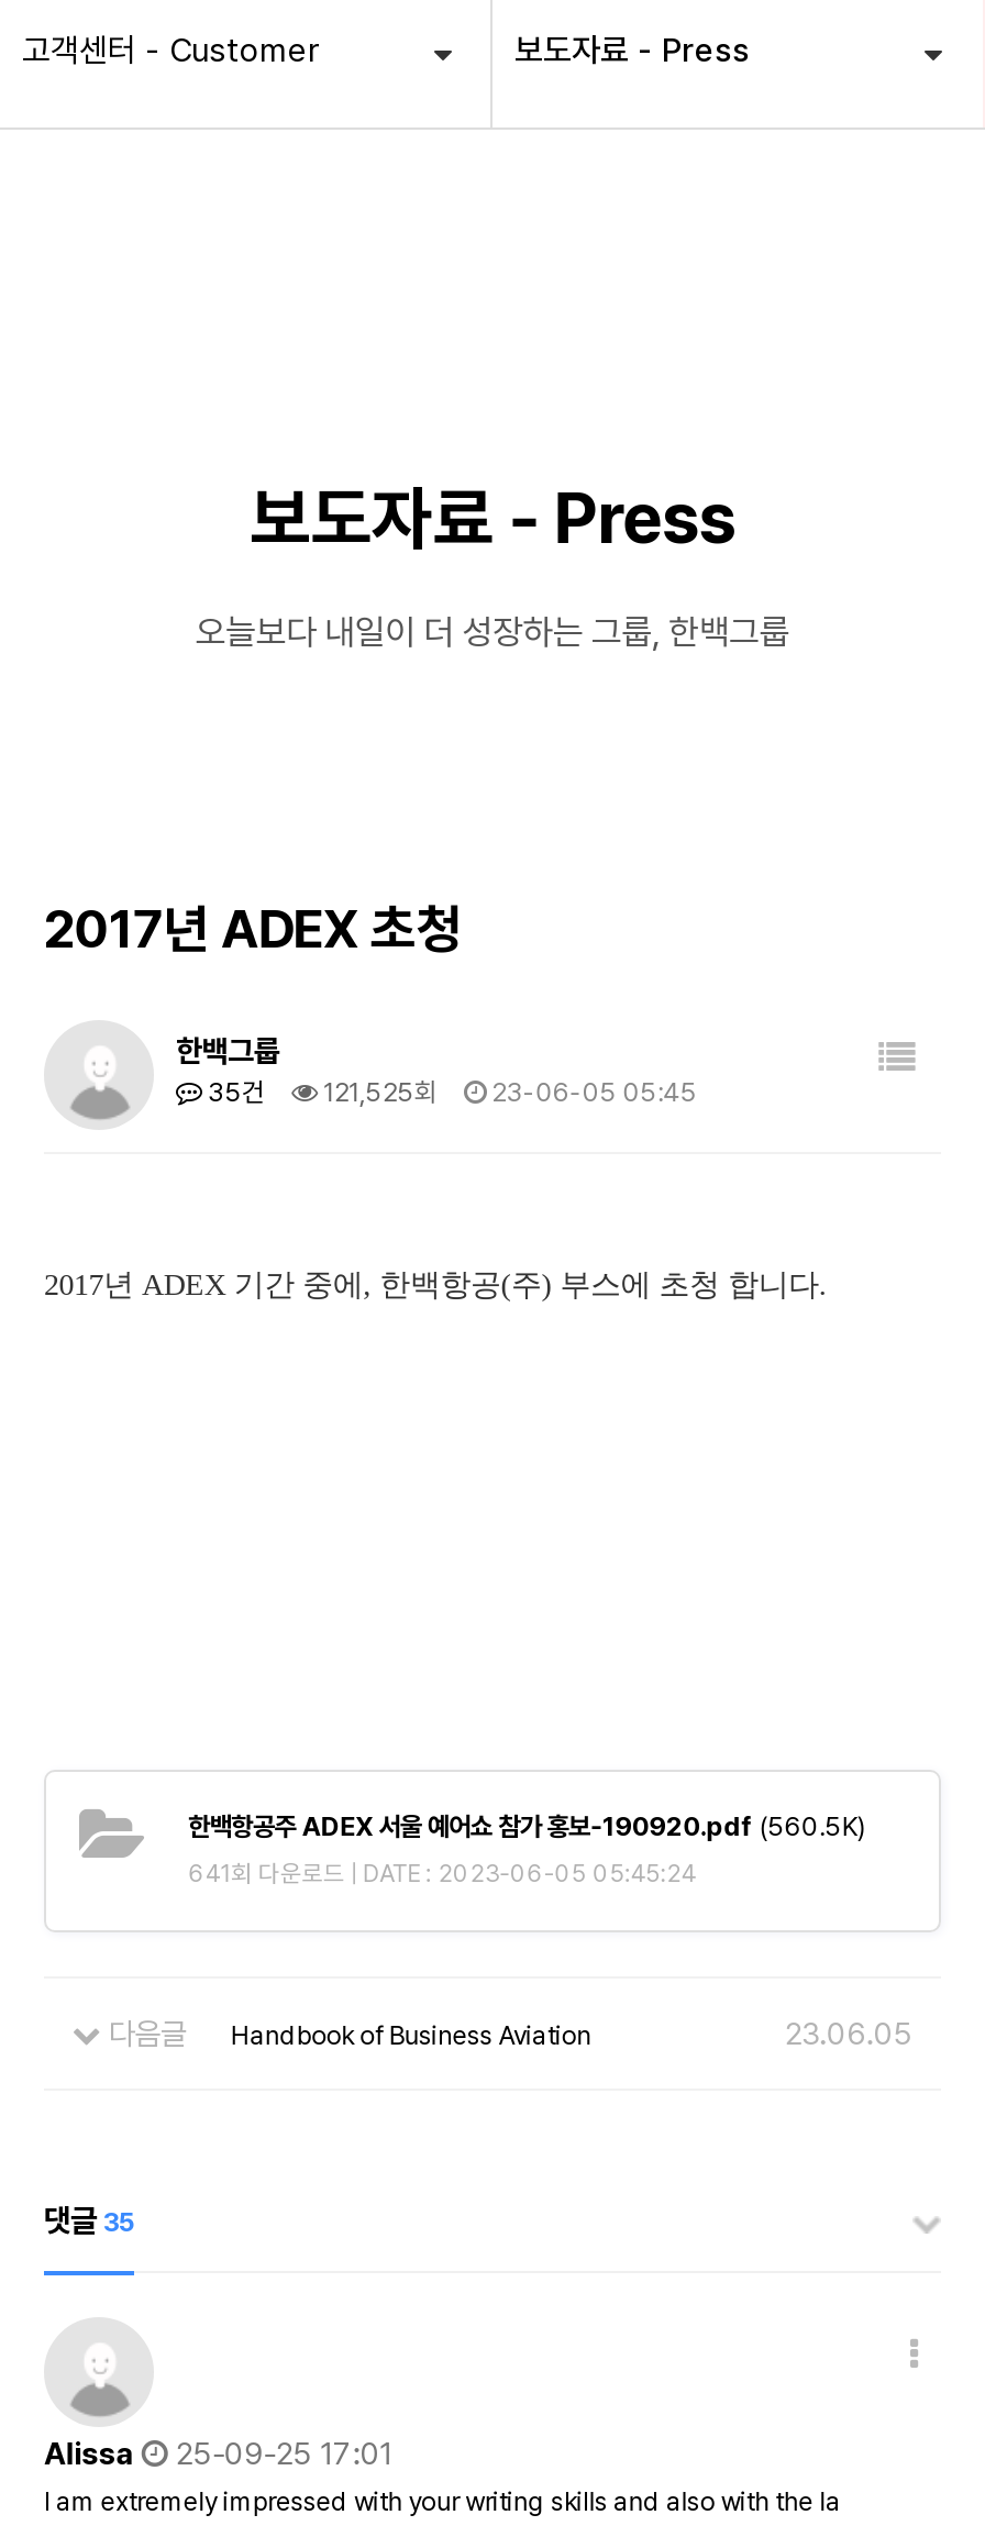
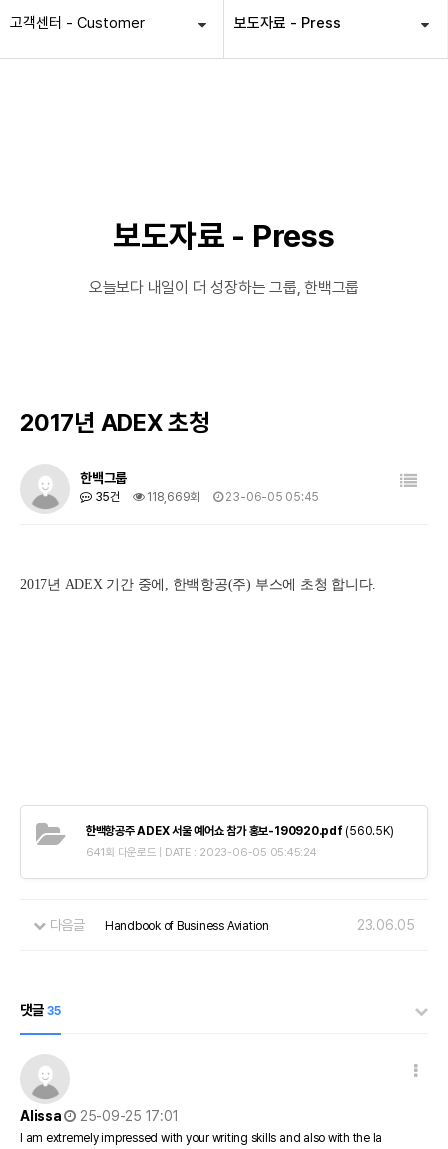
[202,1077,697,1108] 35건 121,525회 23-06-05 05:45 -> [92,490,319,504] 35건 118,669회 23-06-05 05:45

